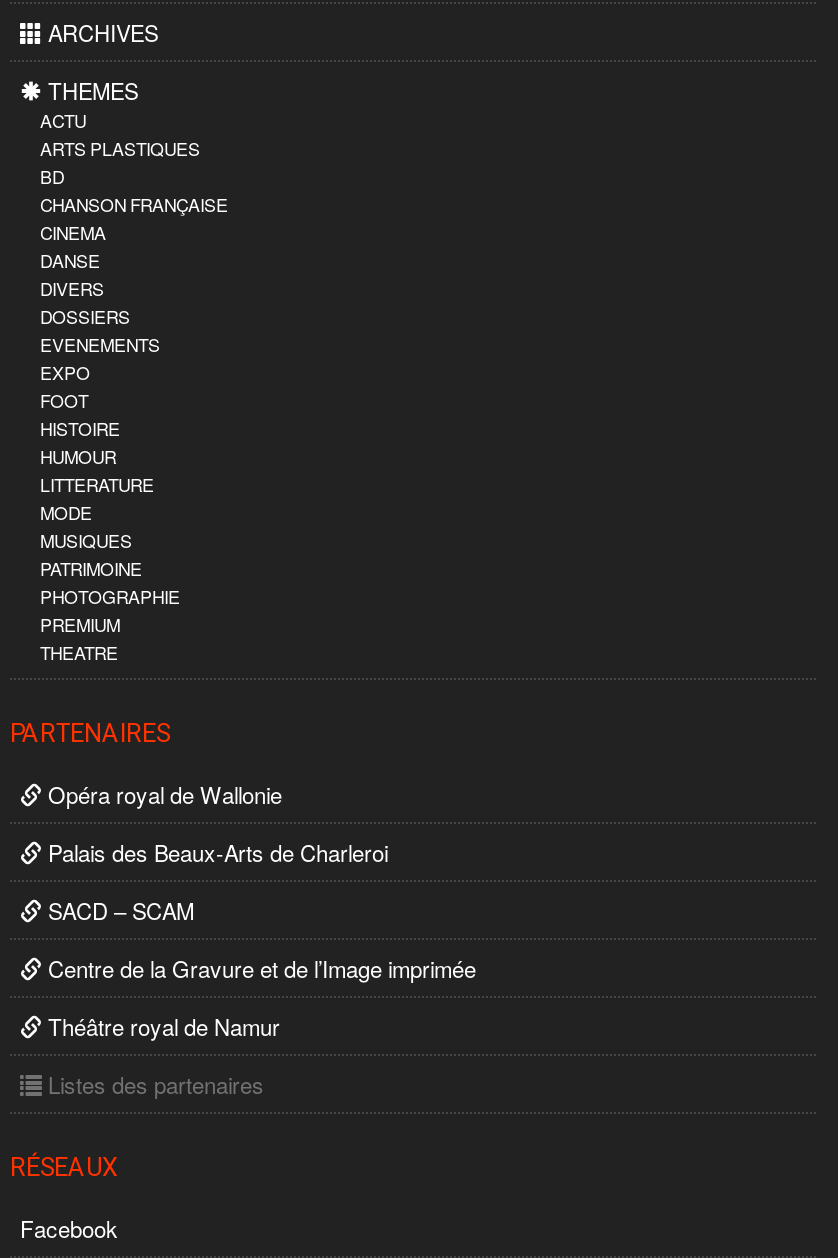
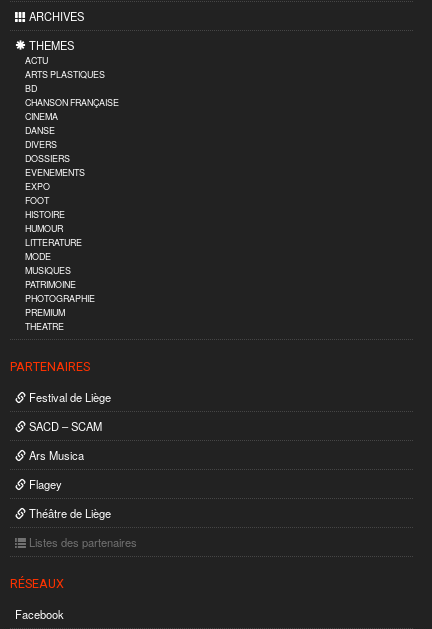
[42,778,388,868] Opéra royal de Wallonie | Palais des Beaux-Arts de Charleroi -> [26,389,111,405] Festival de Liège
moved [42,894,194,926] -> [26,418,102,434]: SACD – SCAM
[42,952,476,1042] Centre de la Gravure et de l’Image imprimée | Théâtre royal de Namur -> [26,447,111,521] Ars Musica | Flagey | Théâtre de Liège

